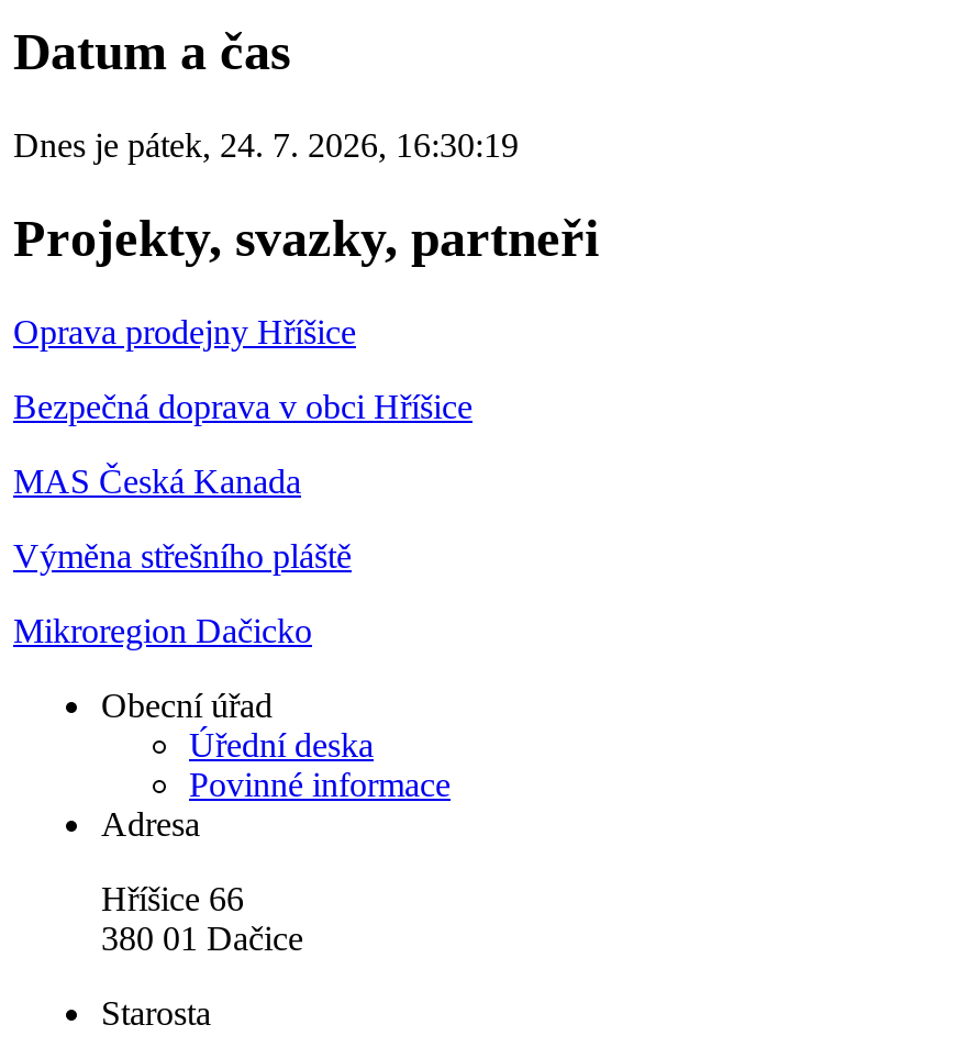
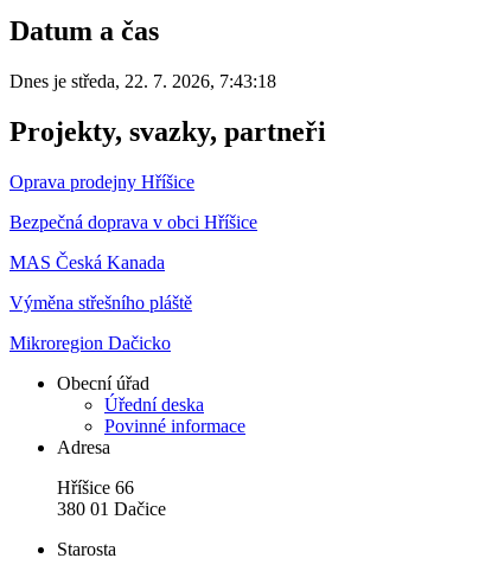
[13,127,519,164] Dnes je pátek, 24. 7. 2026, 16:30:19 -> [9,71,276,92] Dnes je středa, 22. 7. 2026, 7:43:18

